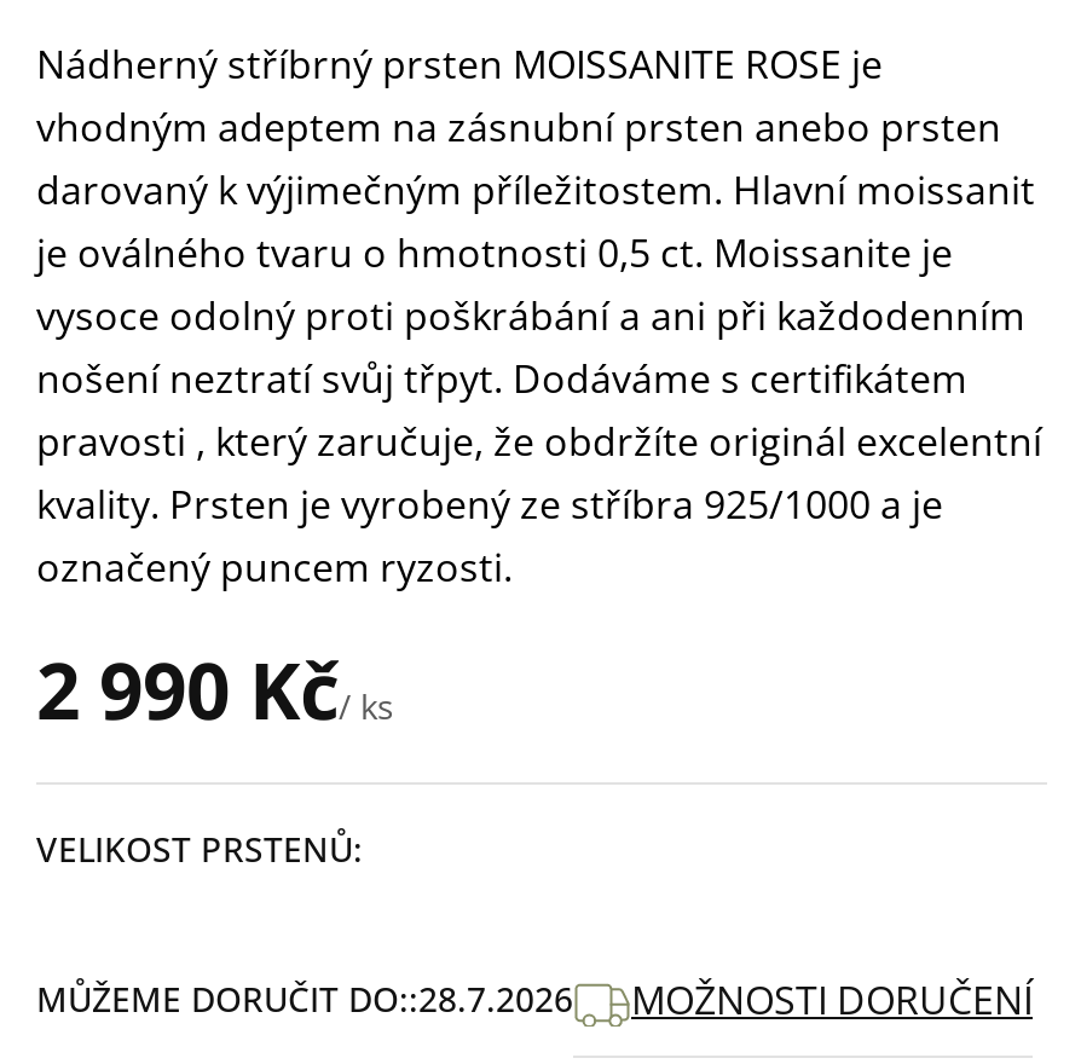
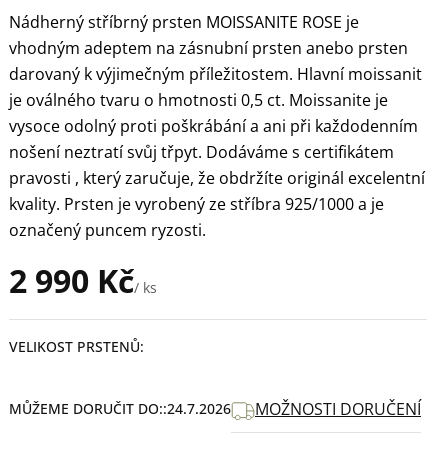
[36,976,573,1022] MŮŽEME DORUČIT DO: 28.7.2026 -> [9,399,231,418] MŮŽEME DORUČIT DO: 24.7.2026

